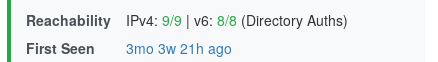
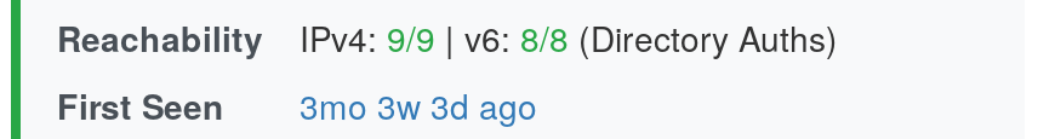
[26,38,232,58] First Seen 3mo 3w 21h ago -> [57,81,537,129] First Seen 3mo 3w 3d ago

